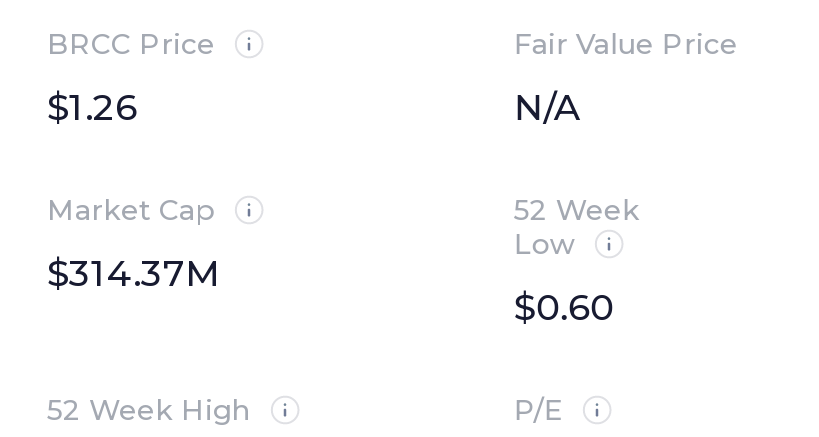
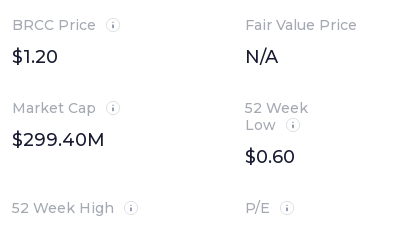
[47,86,137,130] $1.26 -> [12,46,58,68] $1.20
[47,252,221,296] $314.37M -> [12,129,105,151] $299.40M

